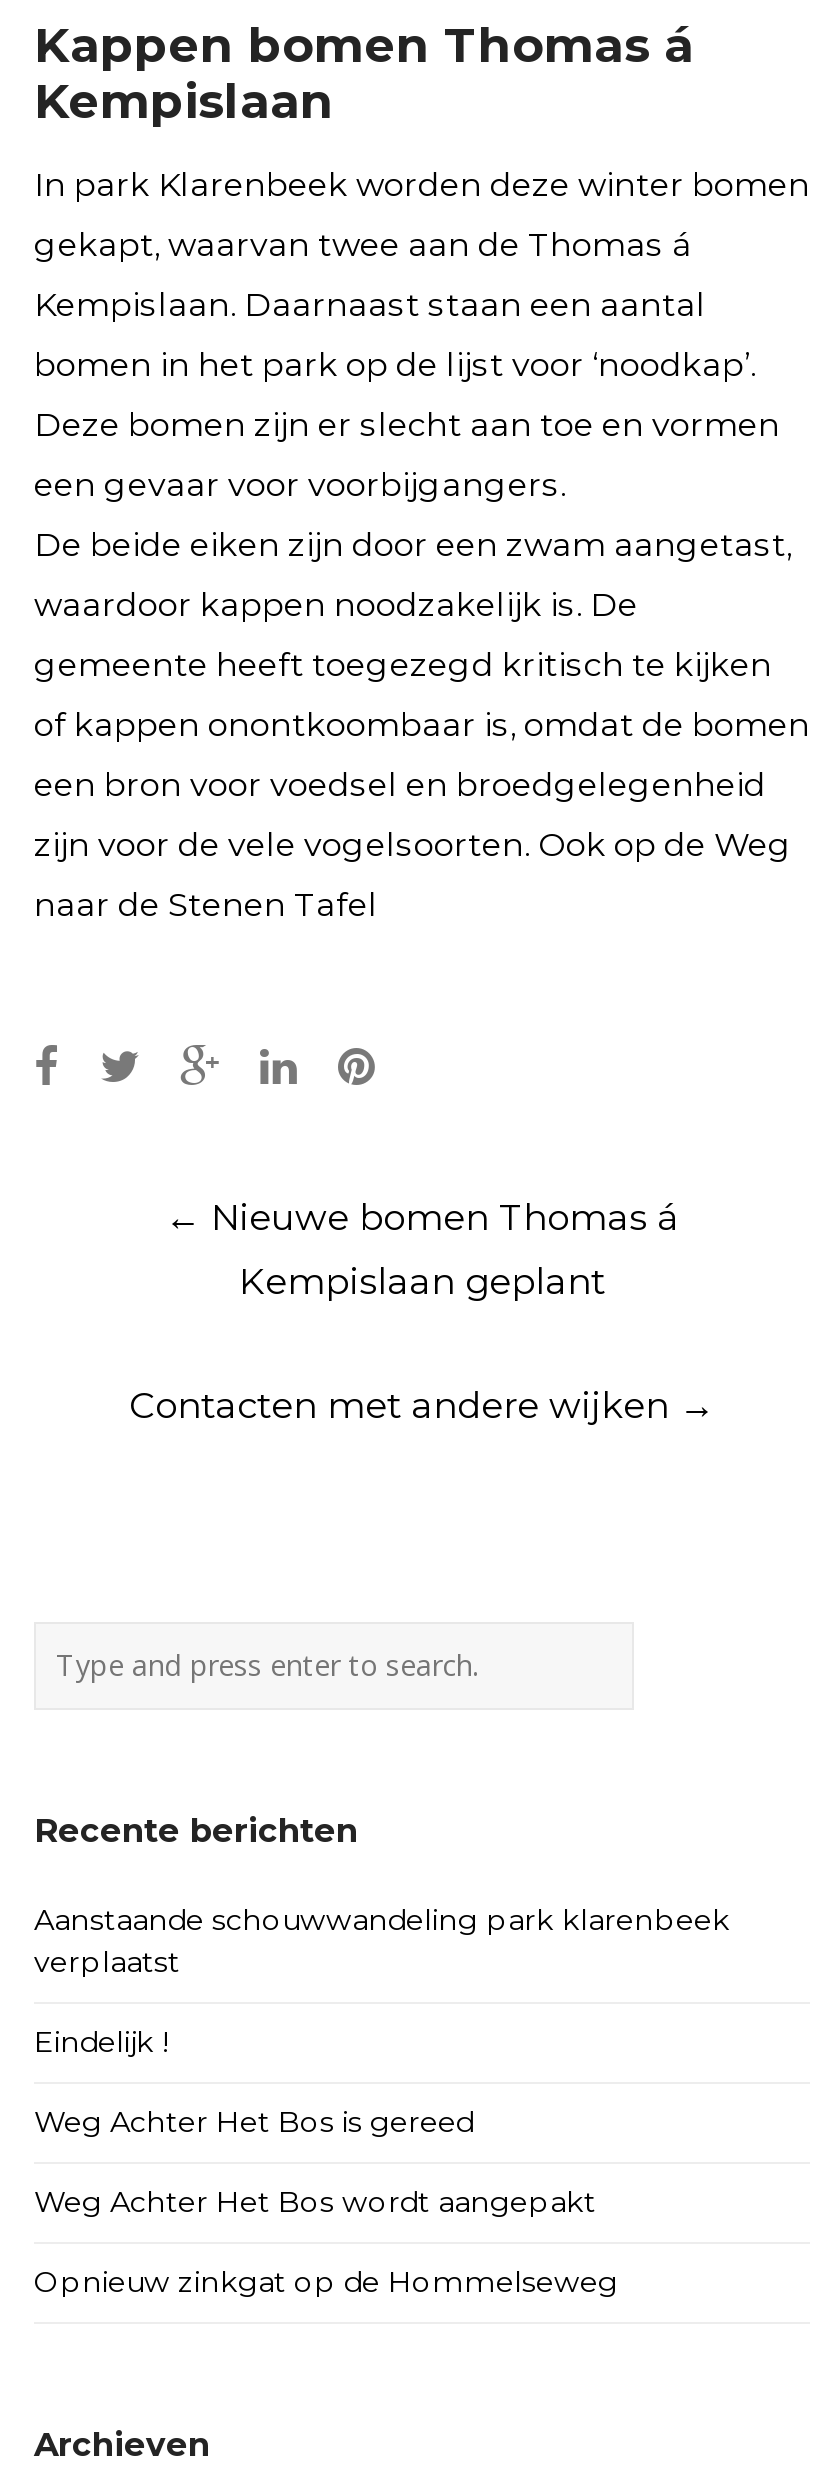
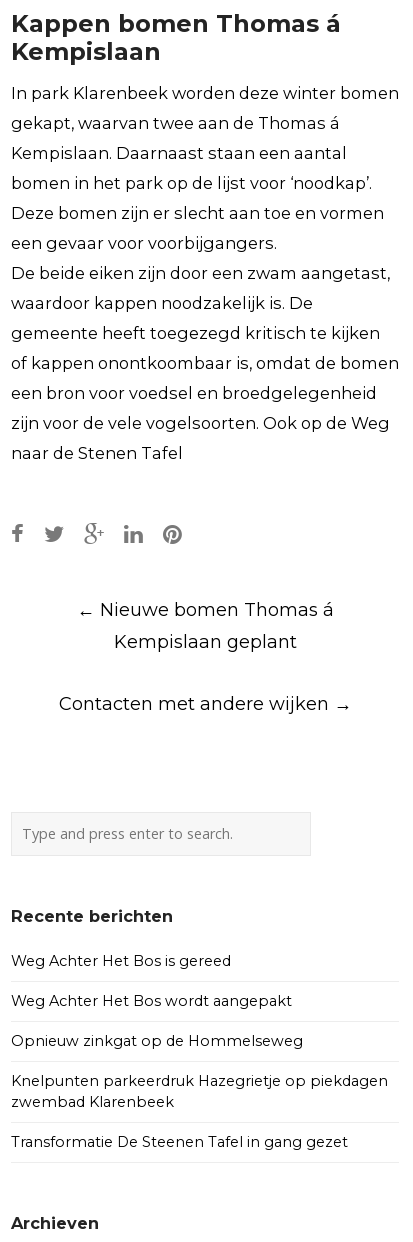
[34,1903,730,2061] Aanstaande schouwwandeling park klarenbeek | verplaatst | Eindelijk ! -> none
moved [34,2105,618,2301] -> [11,952,303,1050]: Weg Achter Het Bos is gereed | Weg Achter Het Bos wordt aangepakt | Opnieuw zinkgat op de Hommelseweg
none -> [11,1072,388,1151] Knelpunten parkeerdruk Hazegrietje op piekdagen | zwembad Klarenbeek | Transformatie De Steenen Tafel in gang gezet

